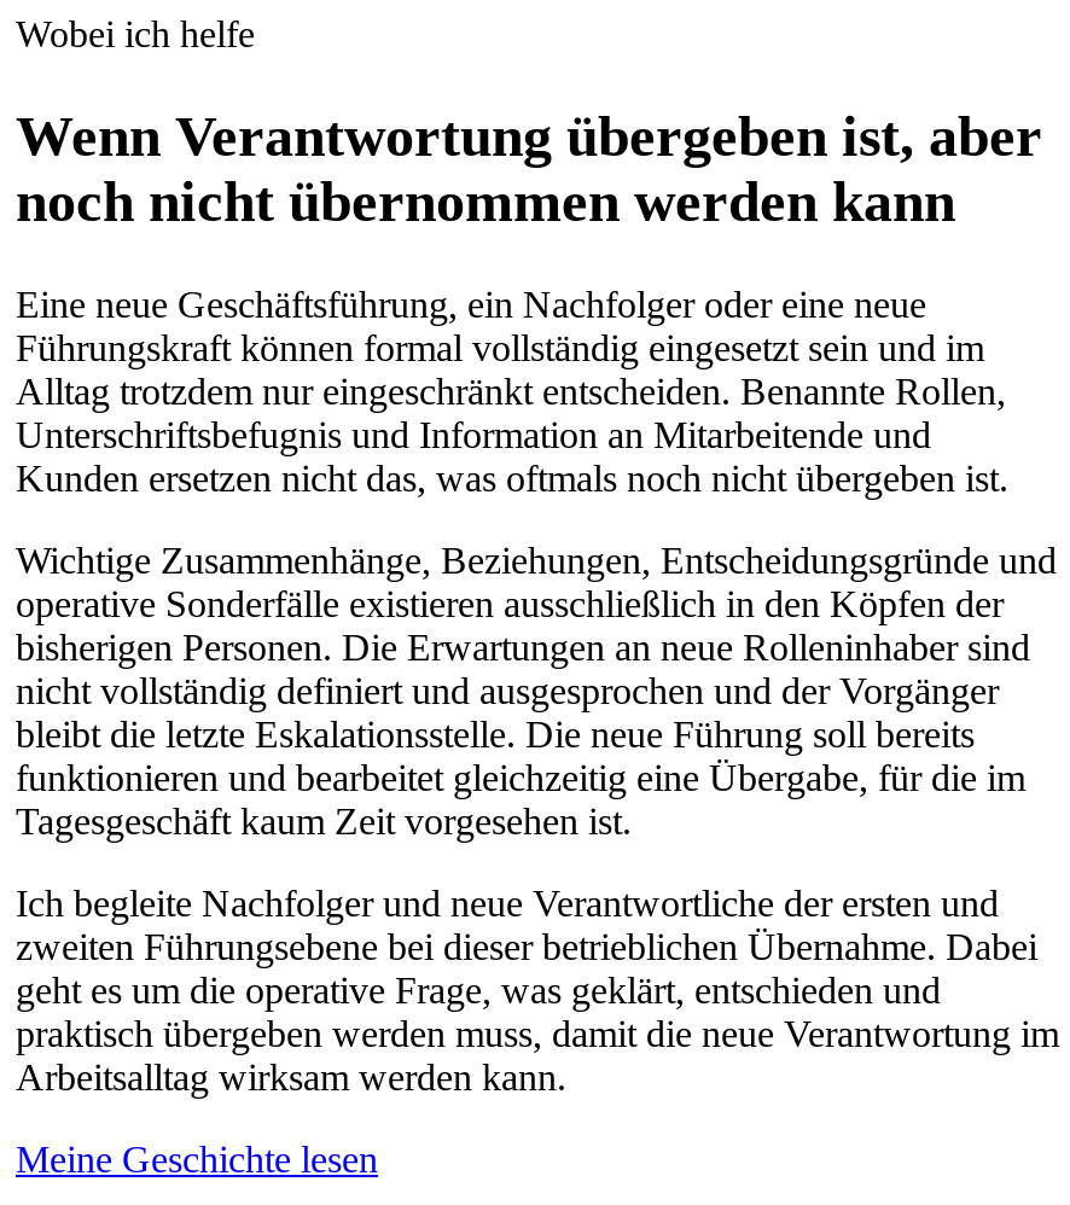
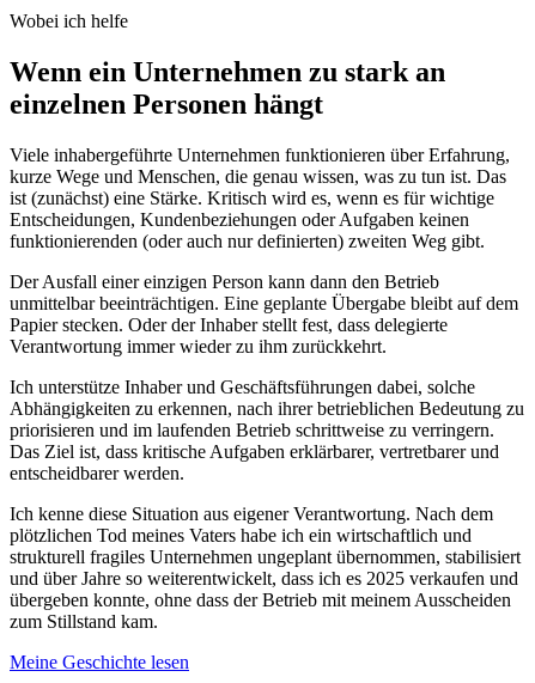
[16,105,1059,1097] Wenn Verantwortung übergeben ist, aber | noch nicht übernommen werden kann | Eine neue Geschäftsführung, ein Nachfolger oder eine neue | Führungskraft können formal vollständig eingesetzt sein und im | Alltag trotzdem nur eingeschränkt entscheiden. Benannte Rollen, | Unterschriftsbefugnis und Information an Mitarbeitende und | Kunden ersetzen nicht das, was oftmals noch nicht übergeben ist. | Wichtige Zusammenhänge, Beziehungen, Entscheidungsgründe und | operative Sonderfälle existieren ausschließlich in den Köpfen der | bisherigen Personen. Die Erwartungen an neue Rolleninhaber sind | nicht vollständig definiert und ausgesprochen und der Vorgänger | bleibt die letzte Eskalationsstelle. Die neue Führung soll bereits | funktionieren und bearbeitet gleichzeitig eine Übergabe, für die im | Tagesgeschäft kaum Zeit vorgesehen ist. | Ich begleite Nachfolger und neue Verantwortliche der ersten und | zweiten Führungsebene bei dieser betrieblichen Übernahme. Dabei | geht es um die operative Frage, was geklärt, entschieden und | praktisch übergeben werden muss, damit die neue Verantwortung im | Arbeitsalltag wirksam werden kann. -> [10,56,524,631] Wenn ein Unternehmen zu stark an | einzelnen Personen hängt | Viele inhabergeführte Unternehmen funktionieren über Erfahrung, | kurze Wege und Menschen, die genau wissen, was zu tun ist. Das | ist (zunächst) eine Stärke. Kritisch wird es, wenn es für wichtige | Entscheidungen, Kundenbeziehungen oder Aufgaben keinen | funktionierenden (oder auch nur definierten) zweiten Weg gibt. | Der Ausfall einer einzigen Person kann dann den Betrieb | unmittelbar beeinträchtigen. Eine geplante Übergabe bleibt auf dem | Papier stecken. Oder der Inhaber stellt fest, dass delegierte | Verantwortung immer wieder zu ihm zurückkehrt. | Ich unterstütze Inhaber und Geschäftsführungen dabei, solche | Abhängigkeiten zu erkennen, nach ihrer betrieblichen Bedeutung zu | priorisieren und im laufenden Betrieb schrittweise zu verringern. | Das Ziel ist, dass kritische Aufgaben erklärbarer, vertretbarer und | entscheidbarer werden. | Ich kenne diese Situation aus eigener Verantwortung. Nach dem | plötzlichen Tod meines Vaters habe ich ein wirtschaftlich und | strukturell fragiles Unternehmen ungeplant übernommen, stabilisiert | und über Jahre so weiterentwickelt, dass ich es 2025 verkaufen und | übergeben konnte, ohne dass der Betrieb mit meinem Ausscheiden | zum Stillstand kam.

